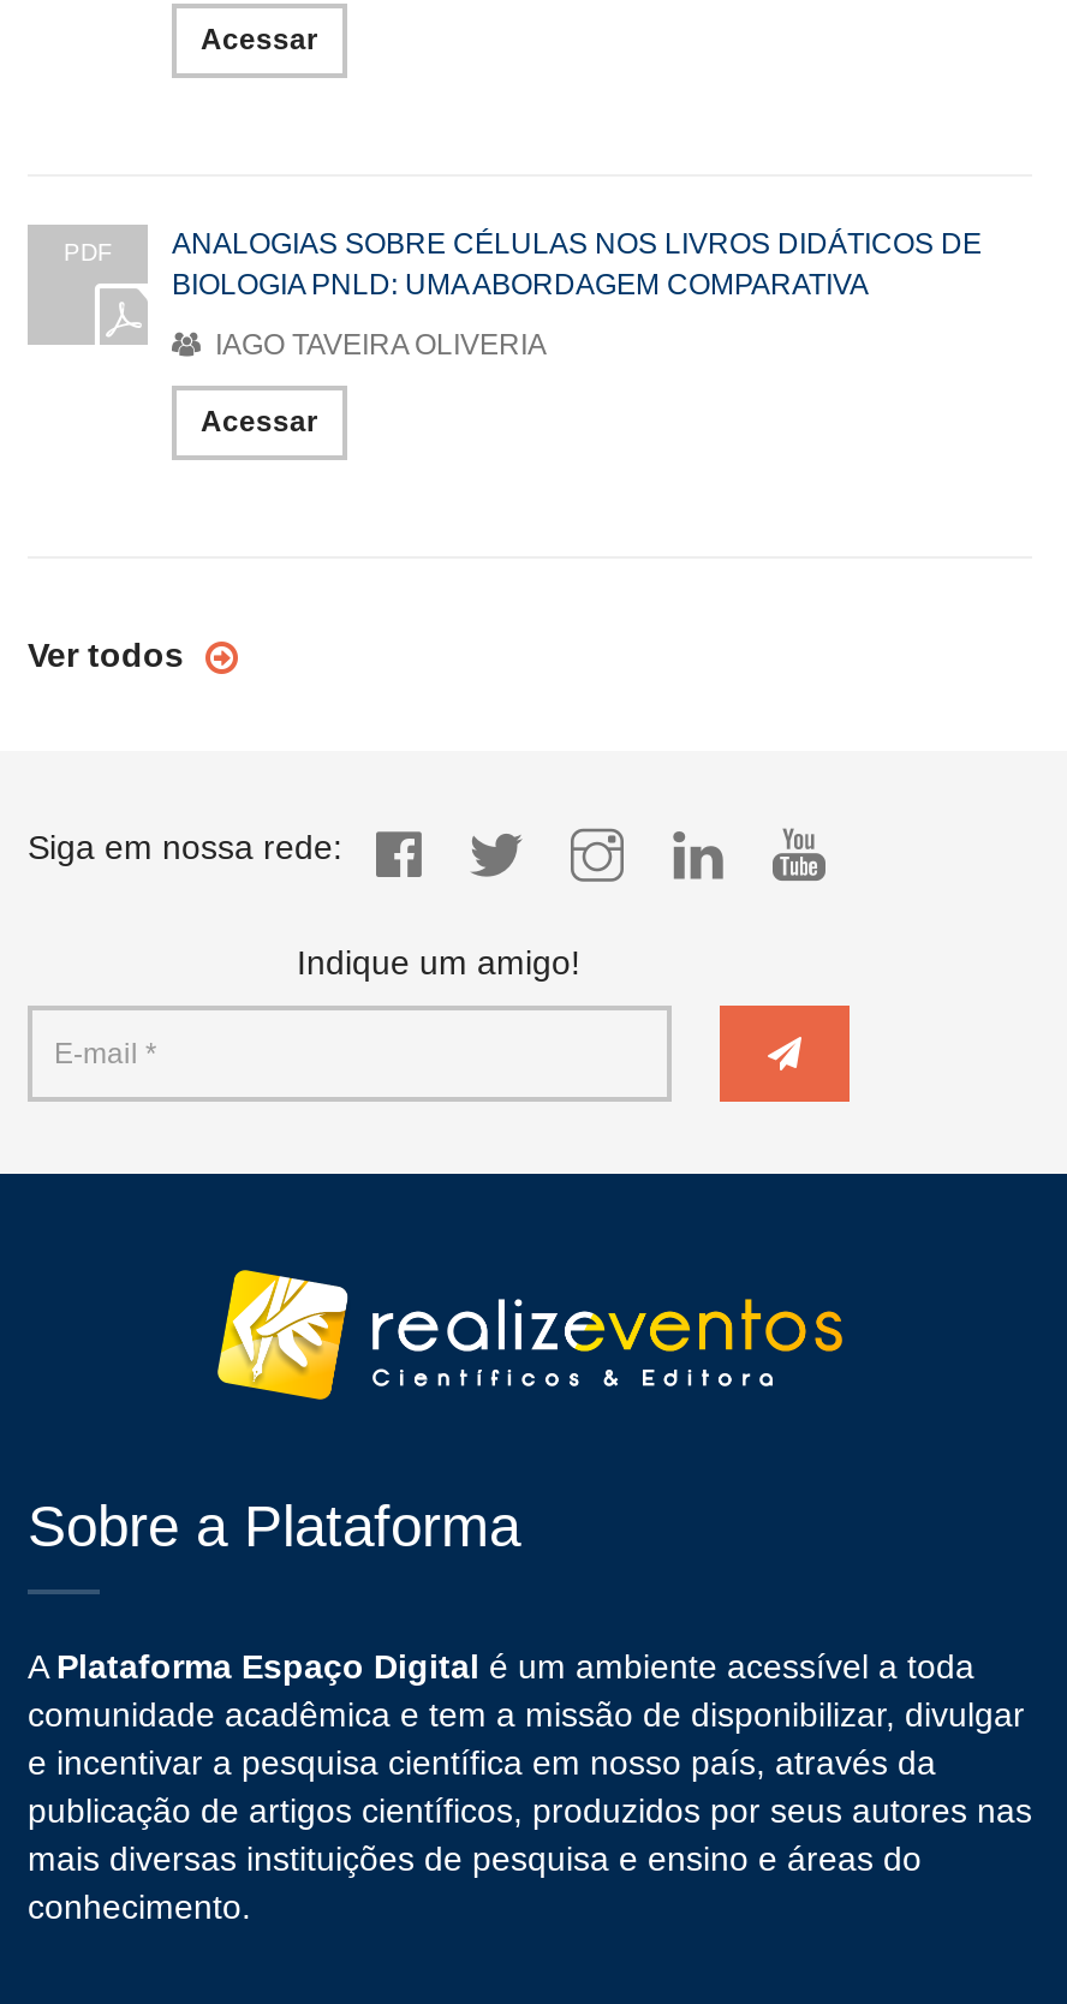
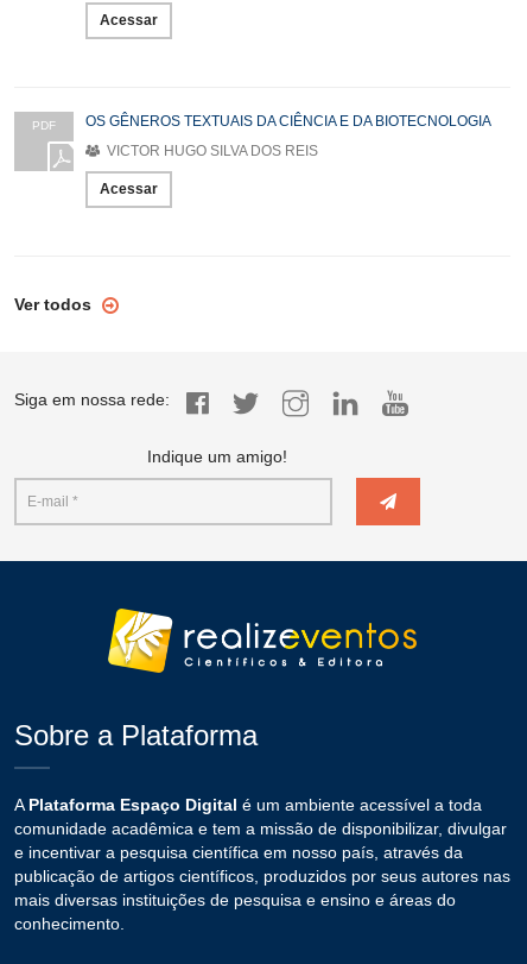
[172,226,982,301] ANALOGIAS SOBRE CÉLULAS NOS LIVROS DIDÁTICOS DE | BIOLOGIA PNLD: UMA ABORDAGEM COMPARATIVA -> [85,113,491,129] OS GÊNEROS TEXTUAIS DA CIÊNCIA E DA BIOTECNOLOGIA
[208,327,547,361] IAGO TAVEIRA OLIVERIA -> [103,142,318,159] VICTOR HUGO SILVA DOS REIS

